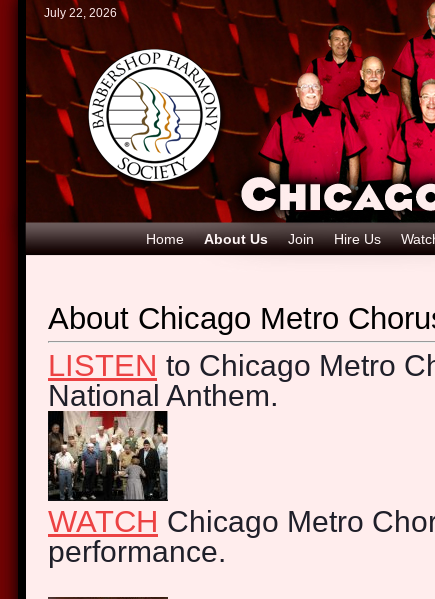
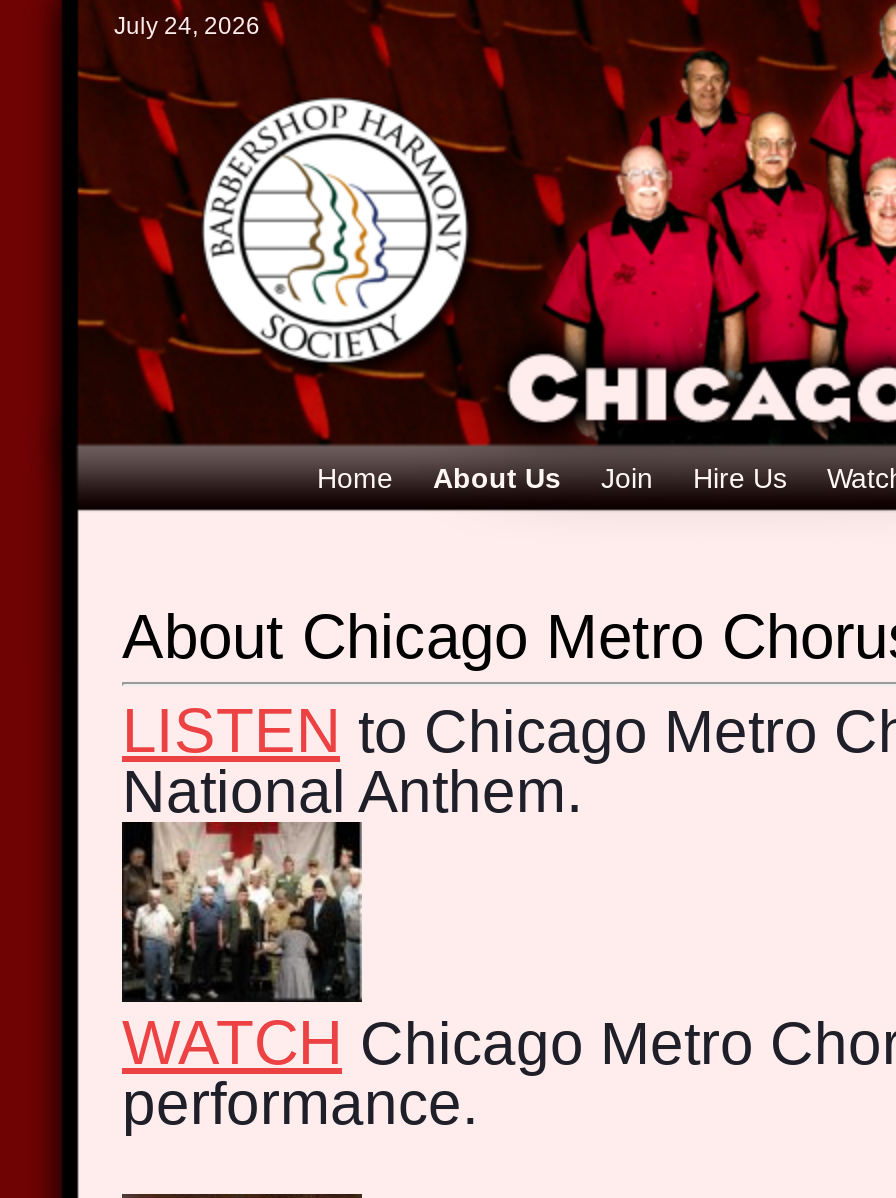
[44,6,117,20] July 22, 2026 -> [114,12,260,40] July 24, 2026

